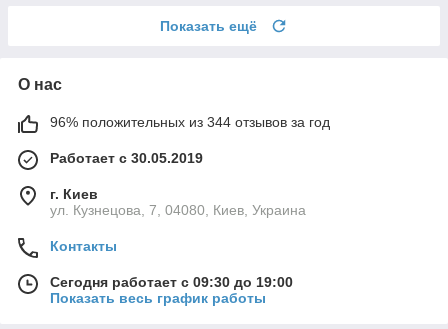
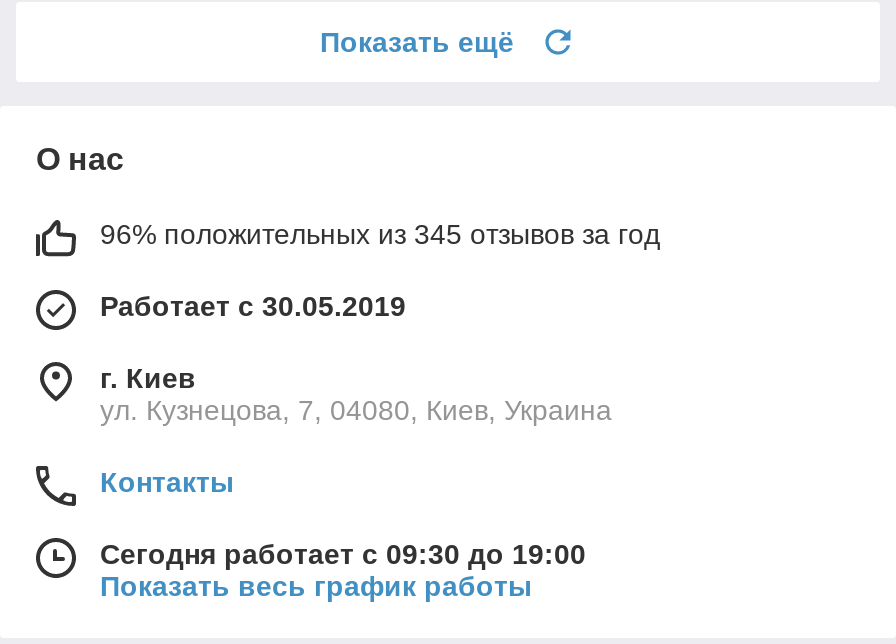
[50,114,330,130] 96% положительных из 344 отзывов за год -> [100,218,660,250] 96% положительных из 345 отзывов за год

